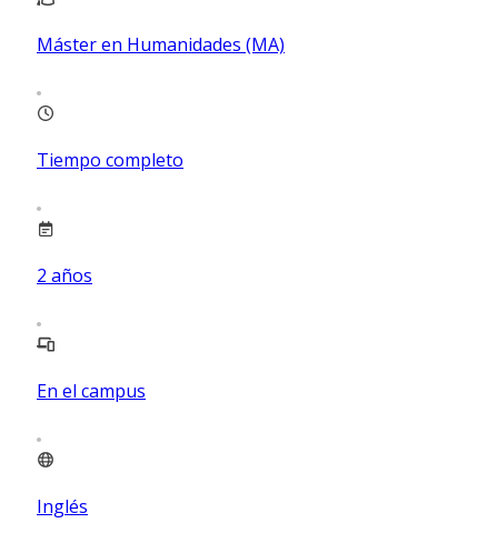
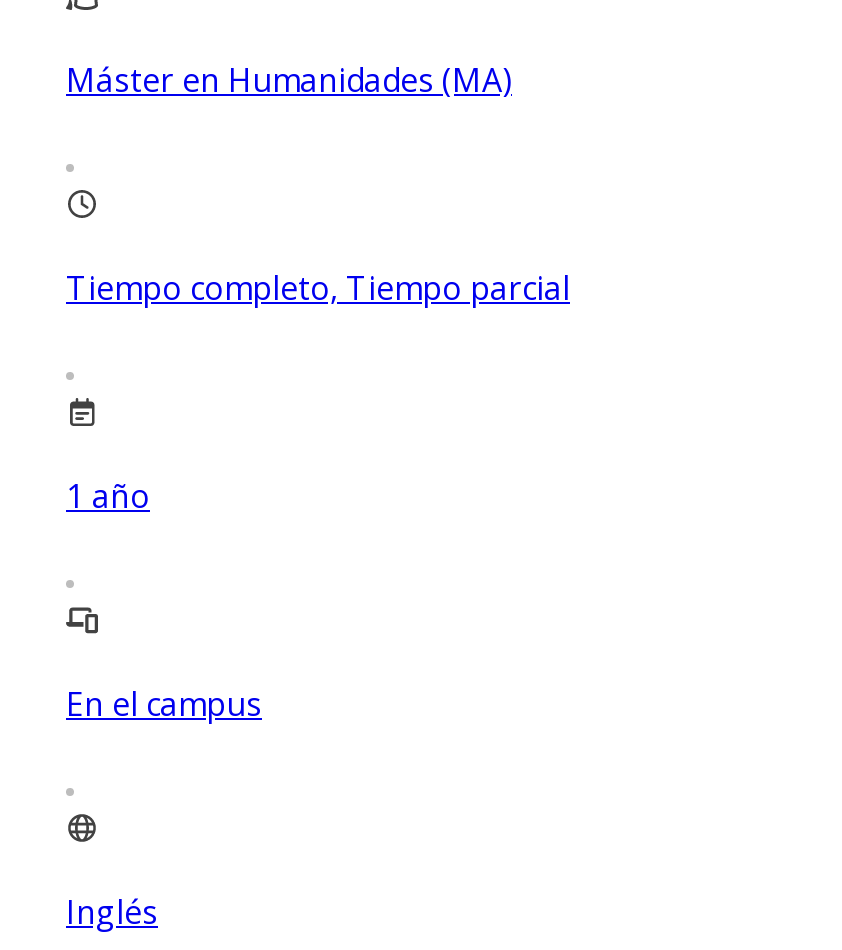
[37,148,183,172] Tiempo completo -> [66,267,570,311] Tiempo completo, Tiempo parcial
[37,264,92,288] 2 años -> [66,475,150,519] 1 año

